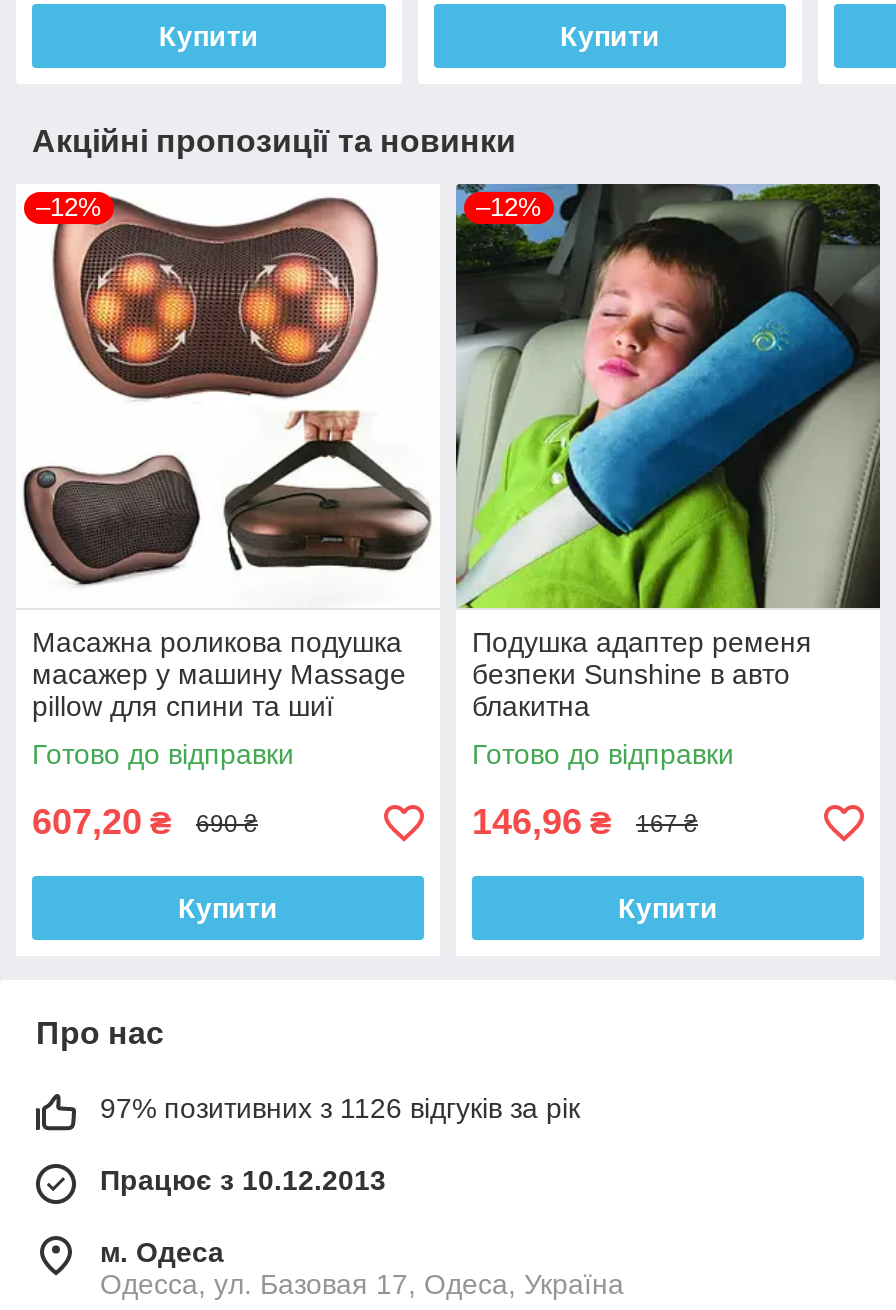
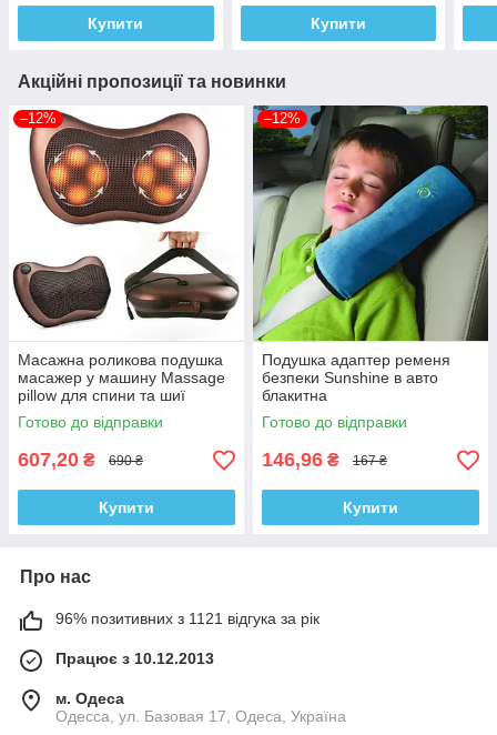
[100,1093,580,1125] 97% позитивних з 1126 відгуків за рік -> [55,610,319,628] 96% позитивних з 1121 відгука за рік

